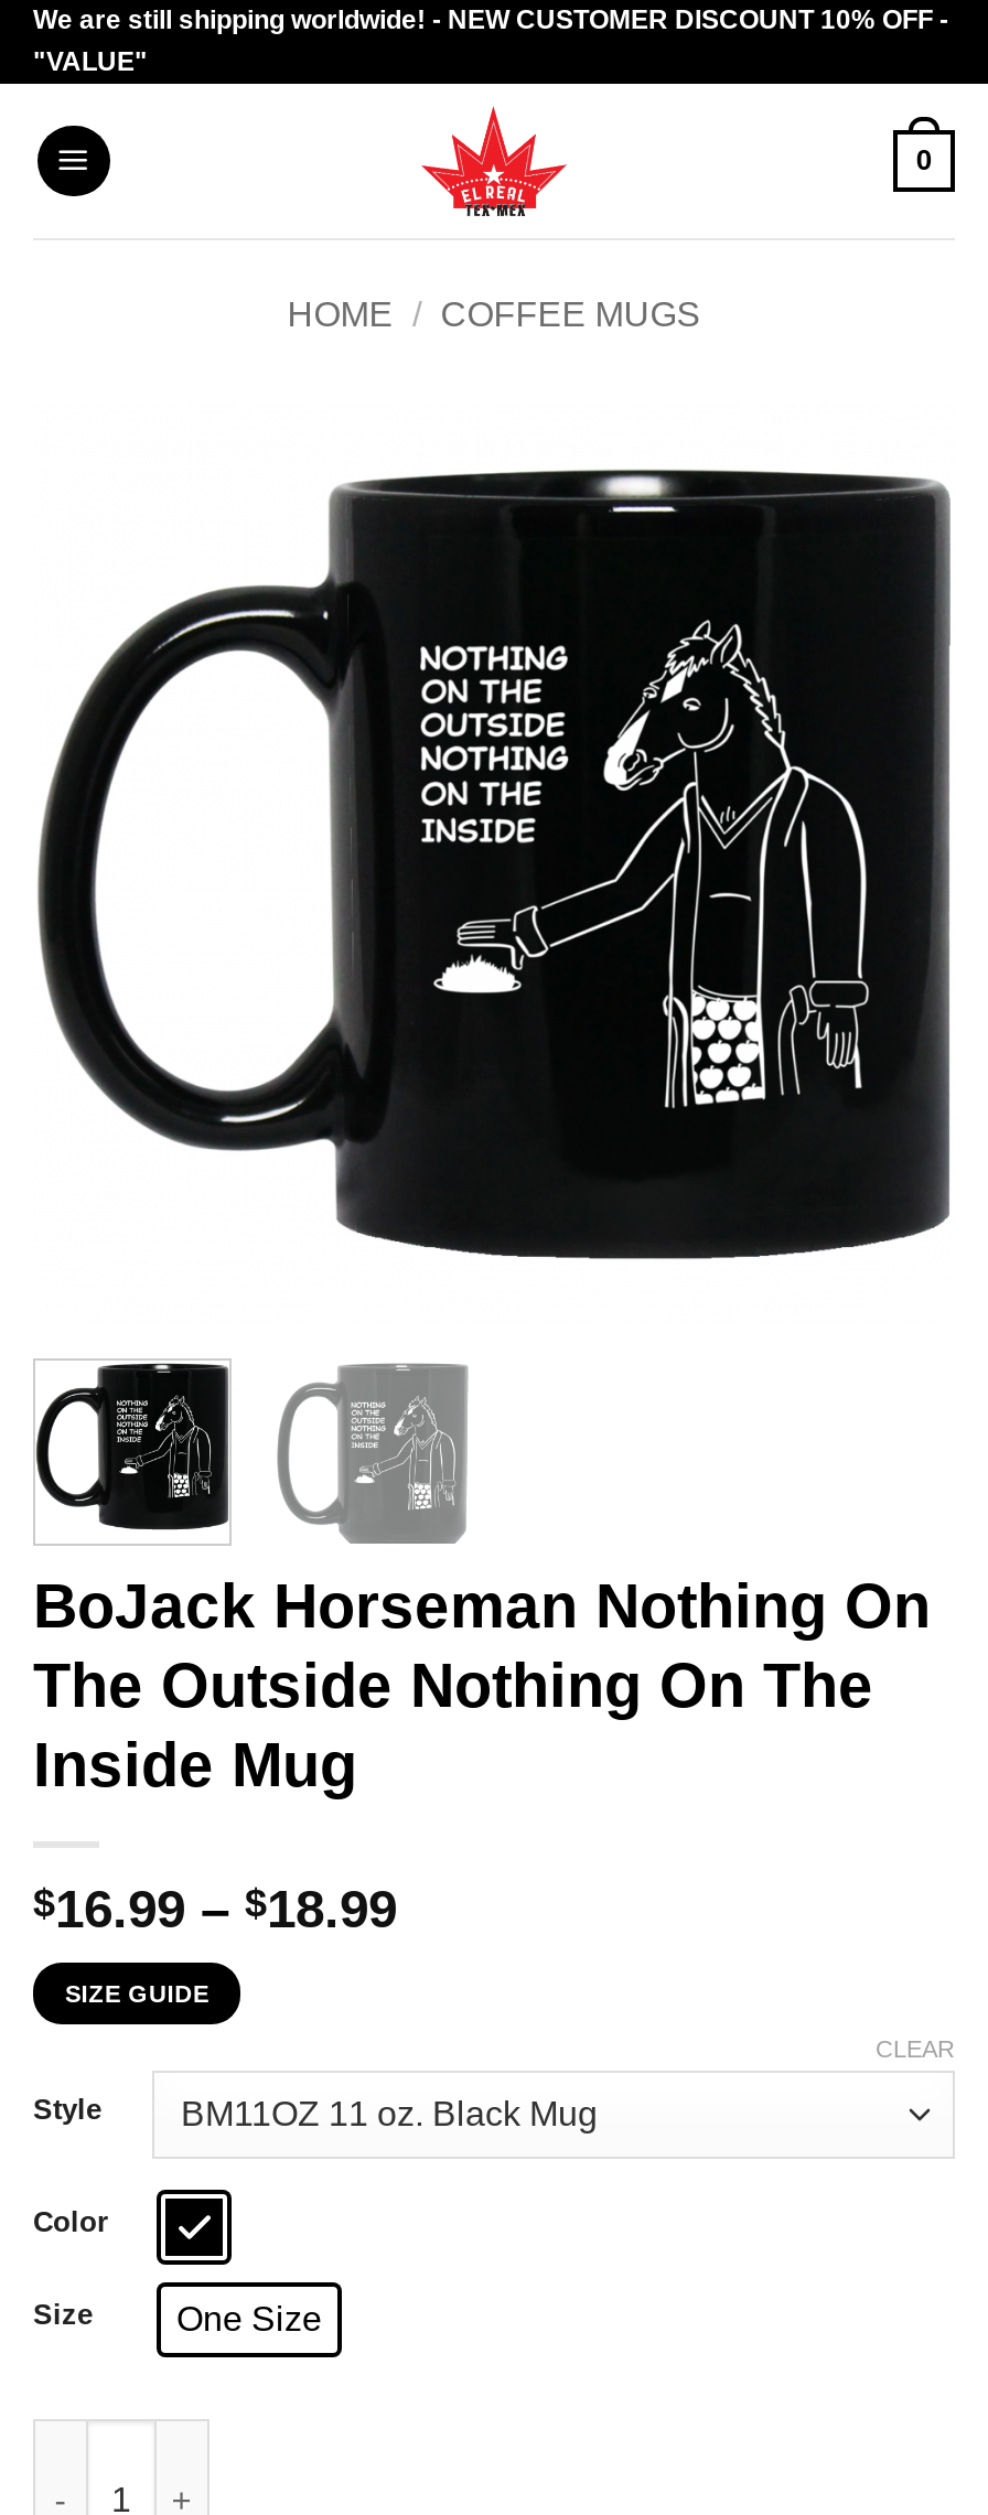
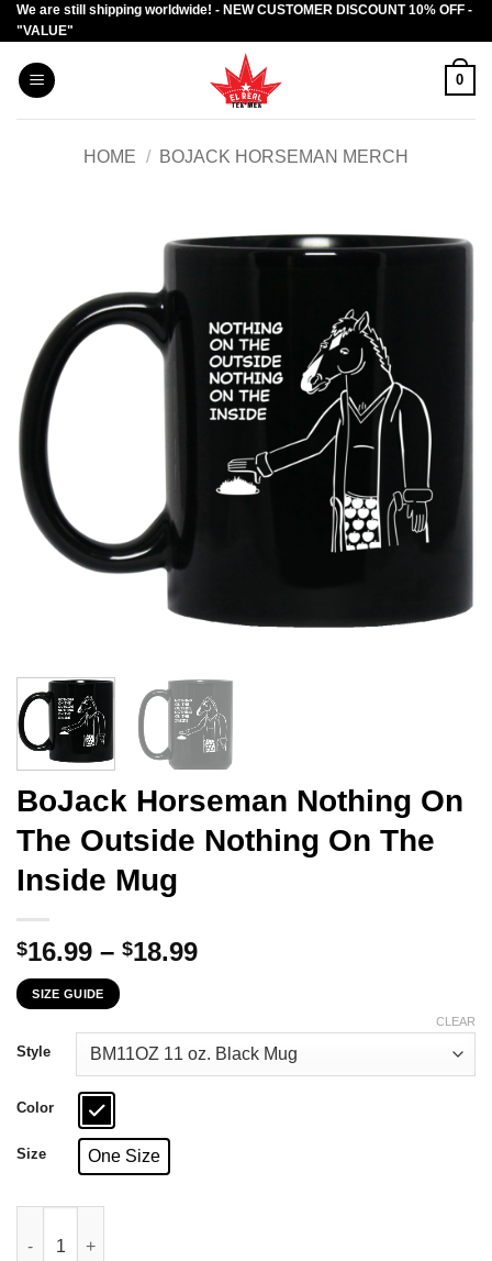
[287,295,701,333] HOME / COFFEE MUGS -> [83,147,409,166] HOME / BOJACK HORSEMAN MERCH

